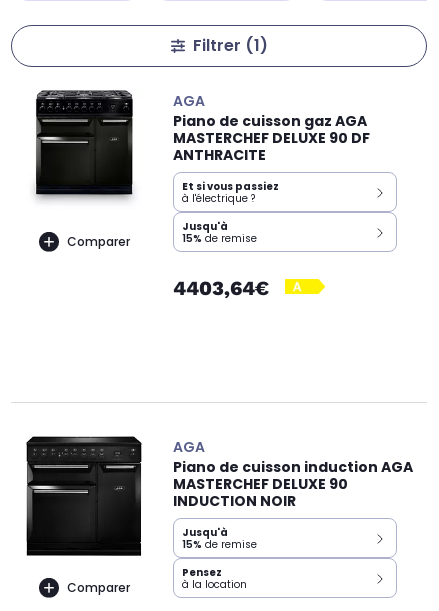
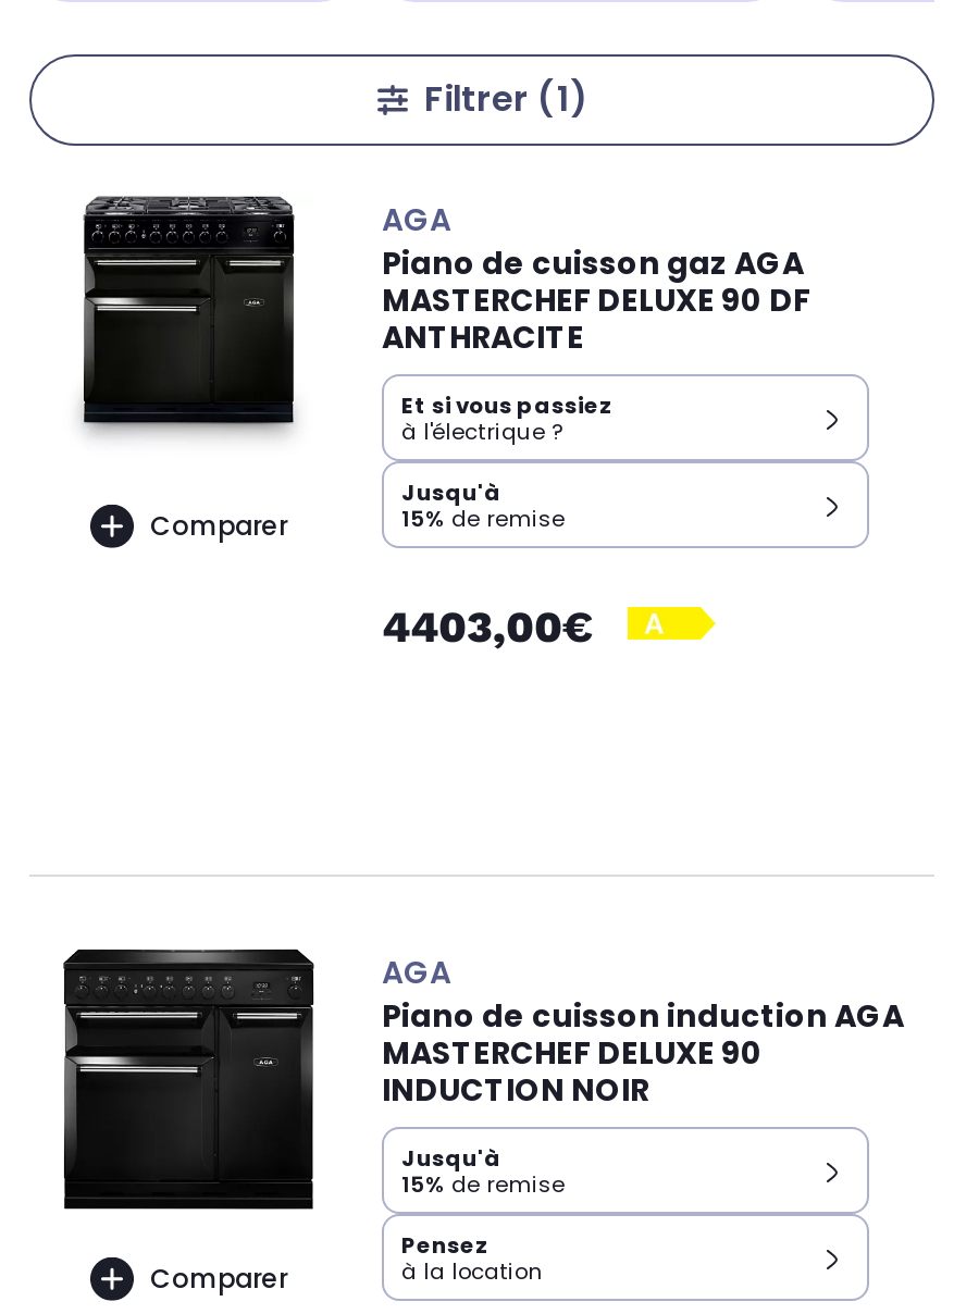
[173,276,269,300] 4403,64€ -> [382,600,593,653] 4403,00€

